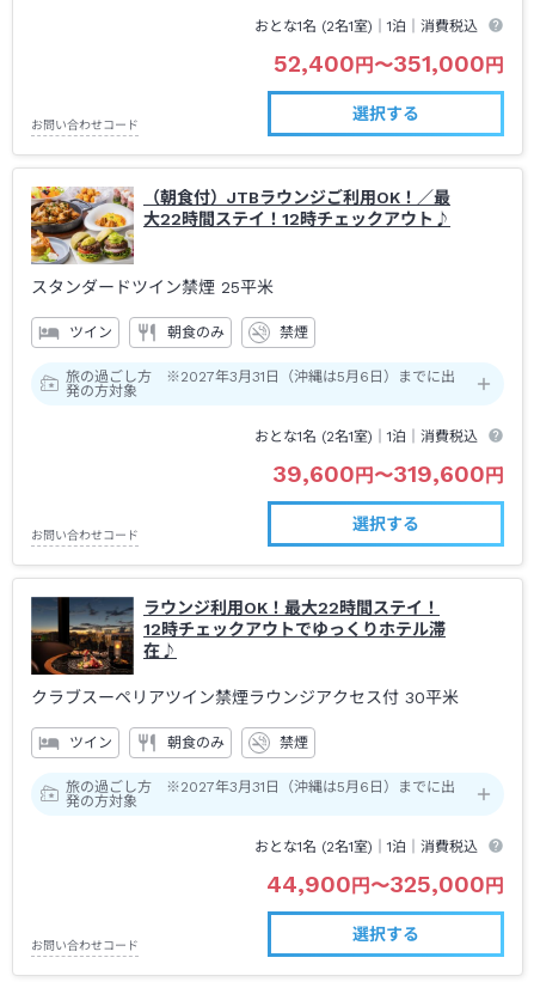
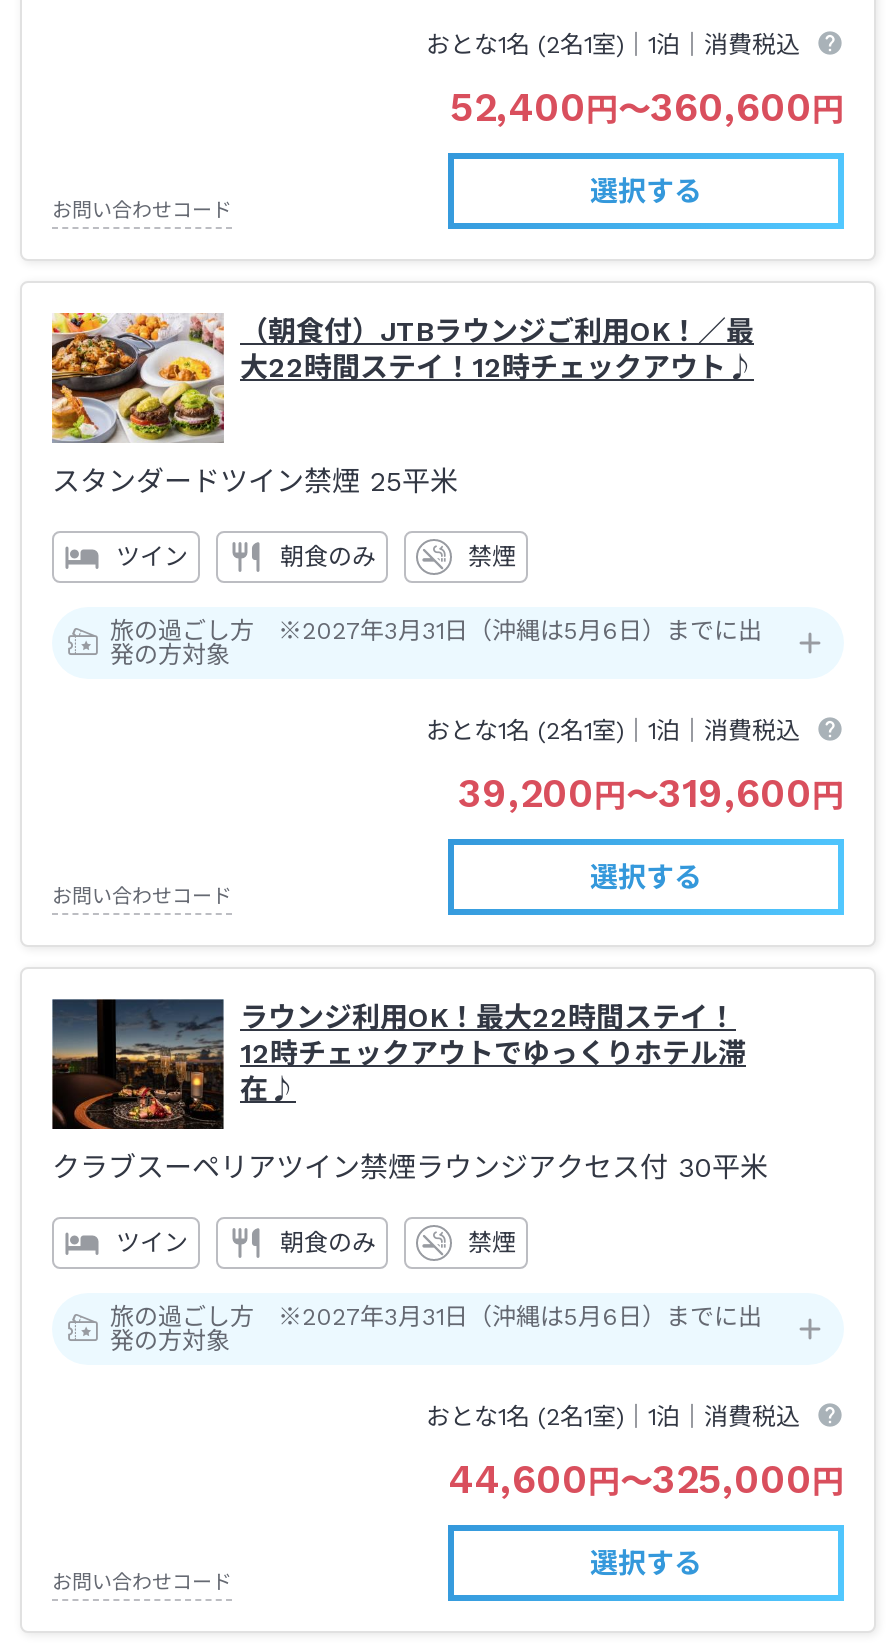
[274,49,504,78] 52,400円〜351,000円 -> [450,83,844,131] 52,400円〜360,600円
[272,459,504,488] 39,600円〜319,600円 -> [458,768,844,816] 39,200円〜319,600円
[266,869,504,898] 44,900円〜325,000円 -> [448,1454,844,1502] 44,600円〜325,000円

